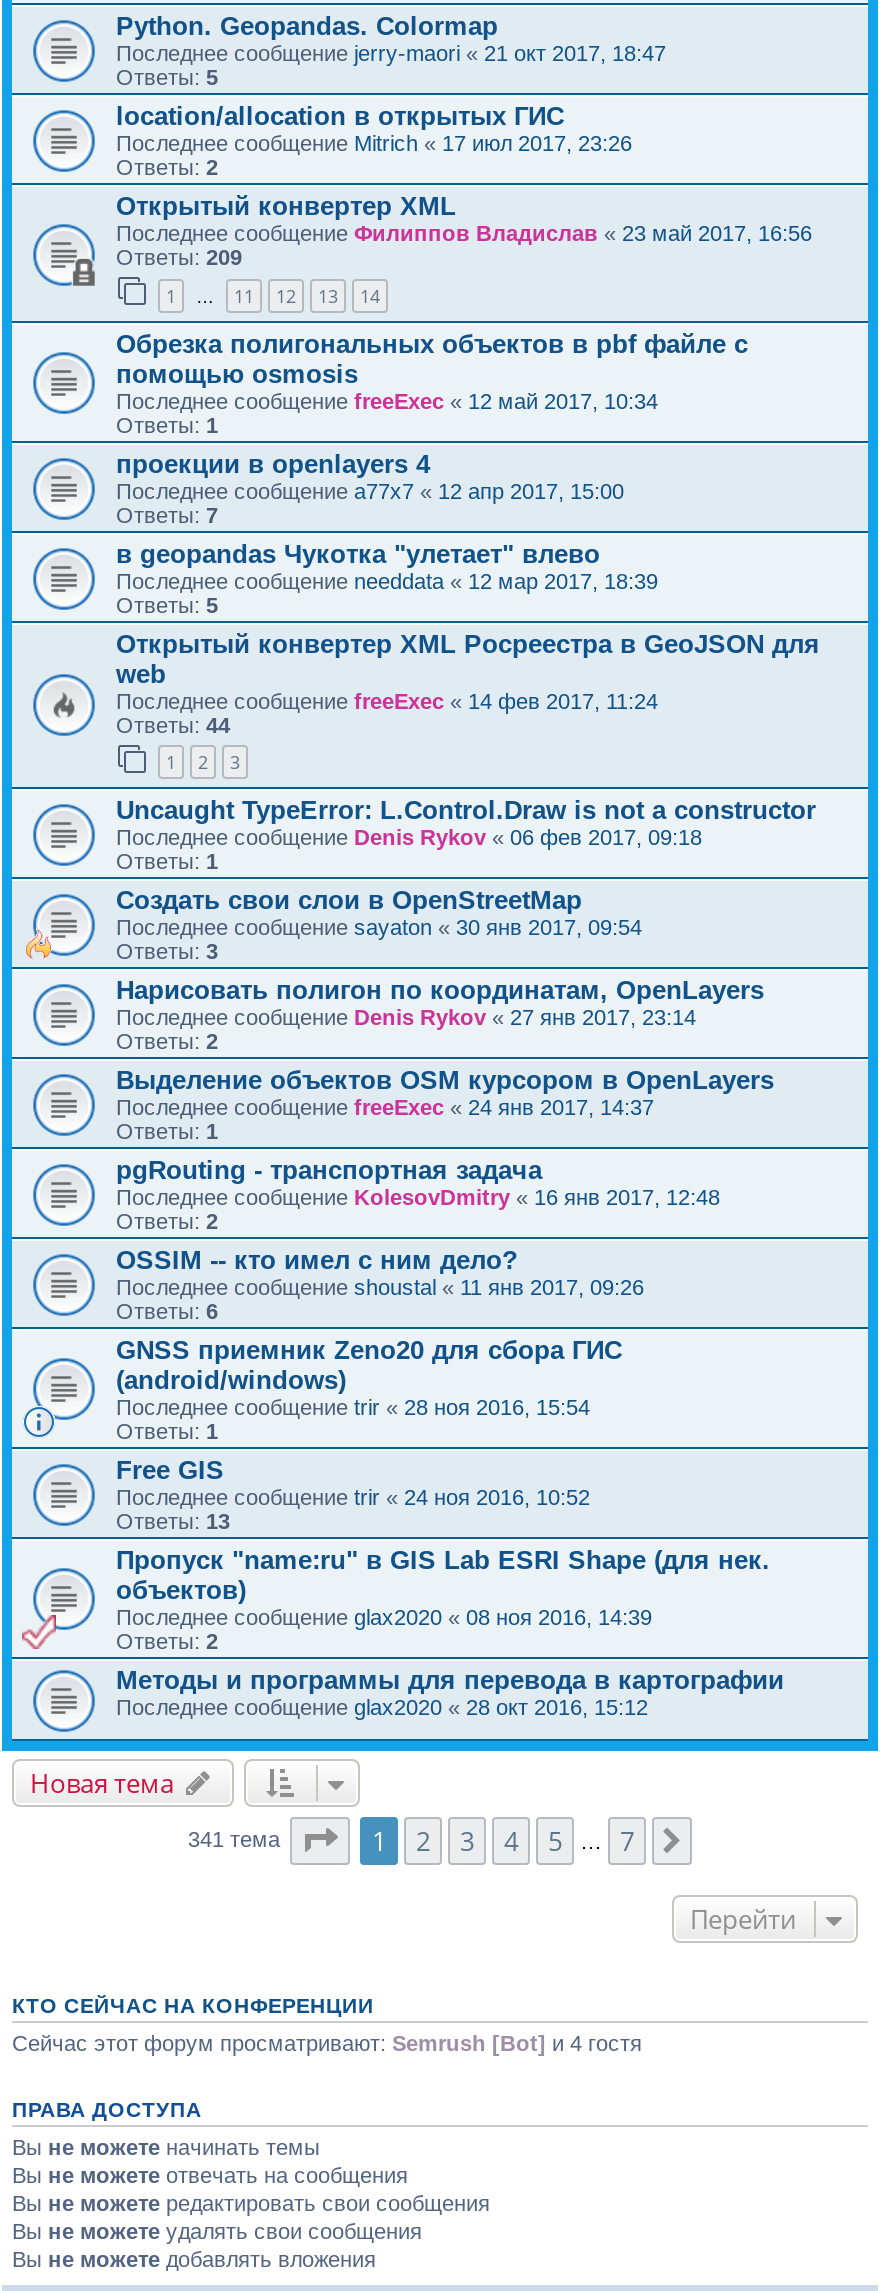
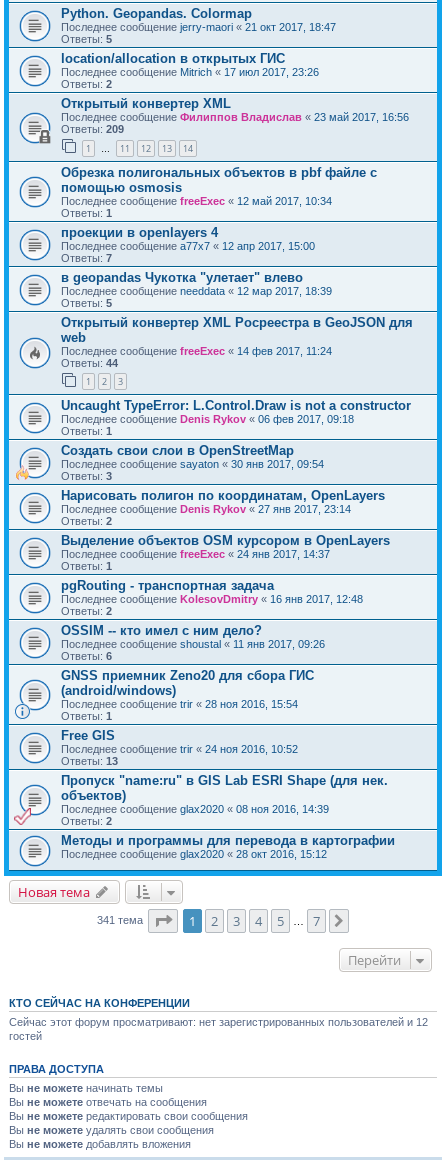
[12,2031,642,2055] Сейчас этот форум просматривают: Semrush [Bot] и 4 гостя -> [9,1016,428,1042] Сейчас этот форум просматривают: нет зарегистрированных пользователей и 12 | гостей

